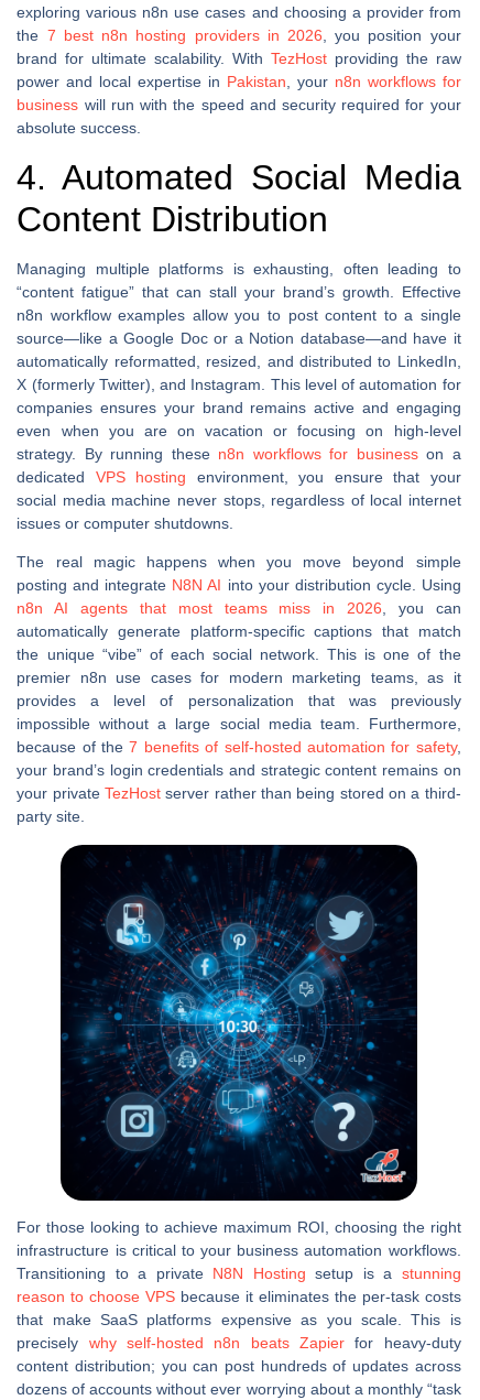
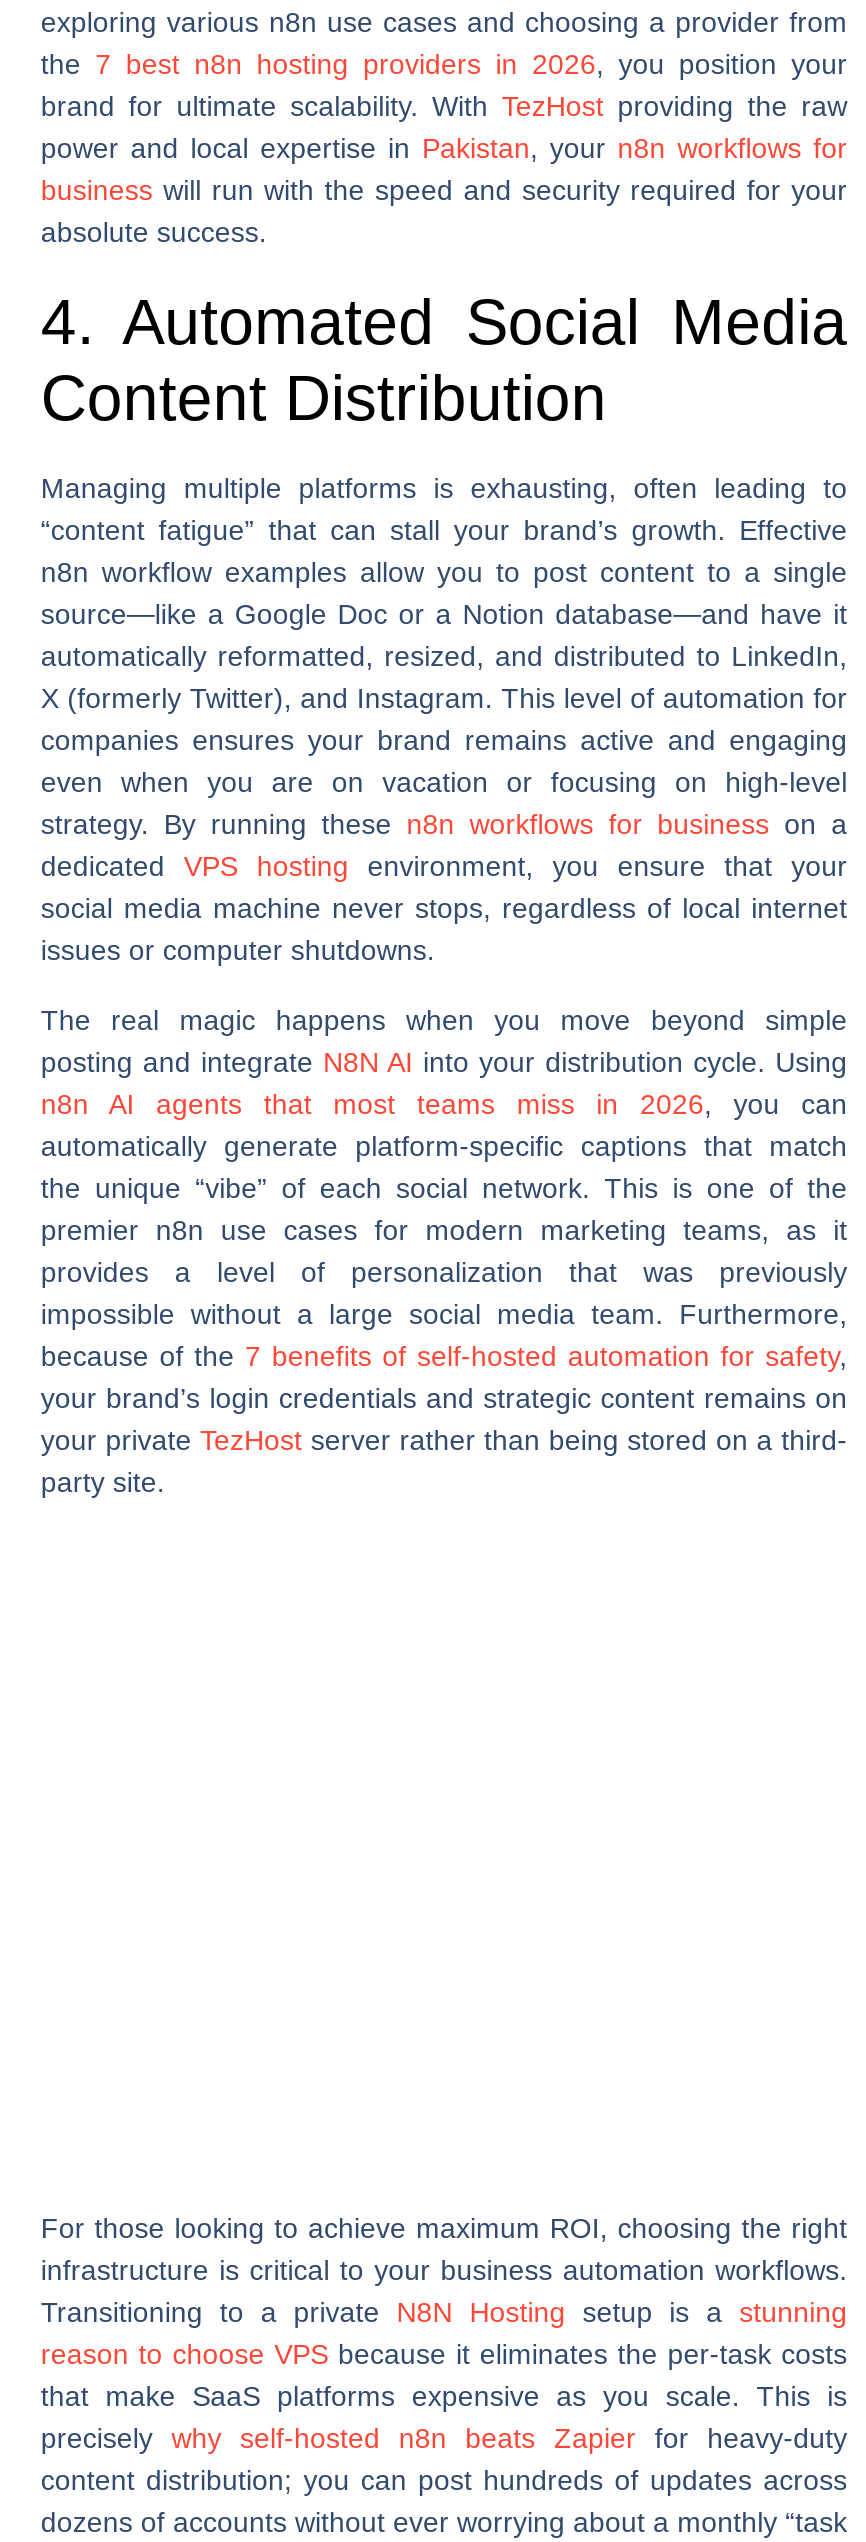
[59,844,418,1202] [image] -> none

